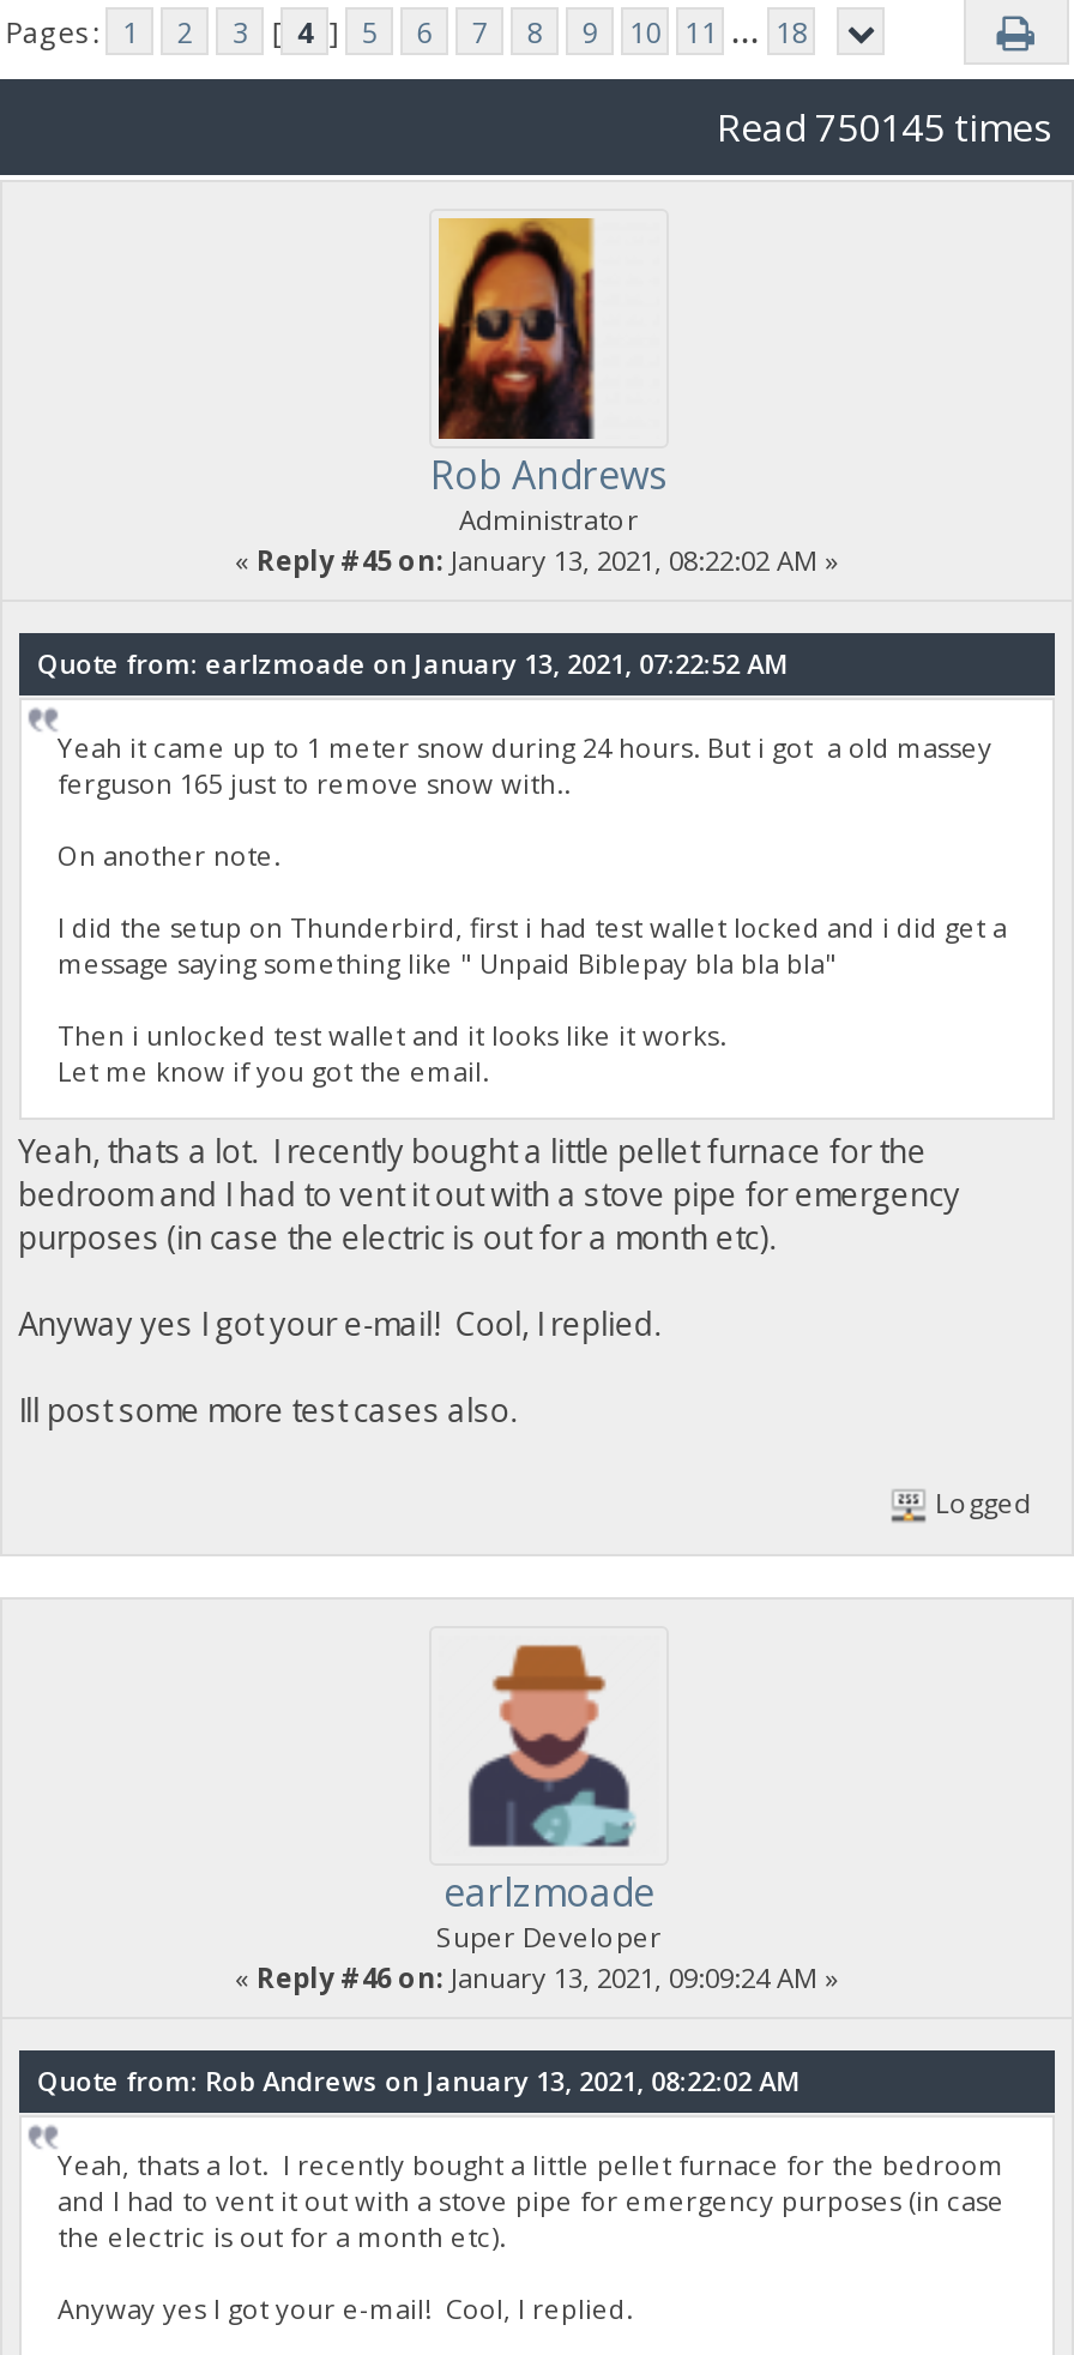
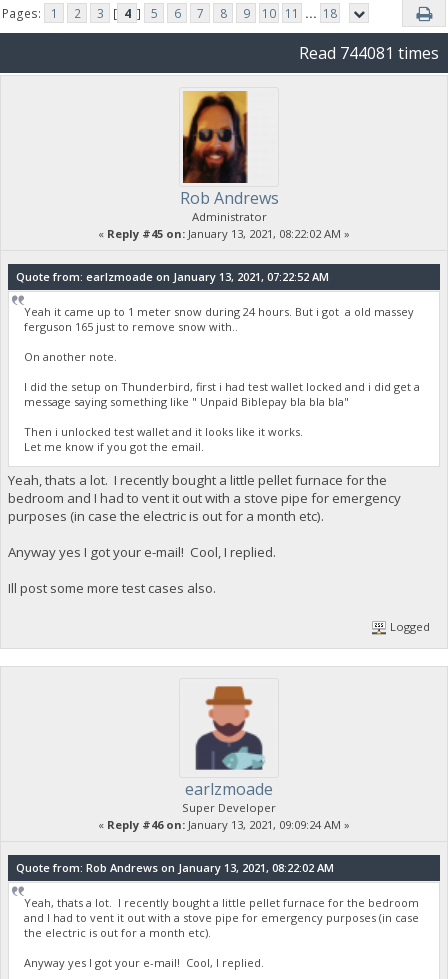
[717,100,1052,153] Read 750145 times -> [299,42,439,64] Read 744081 times

